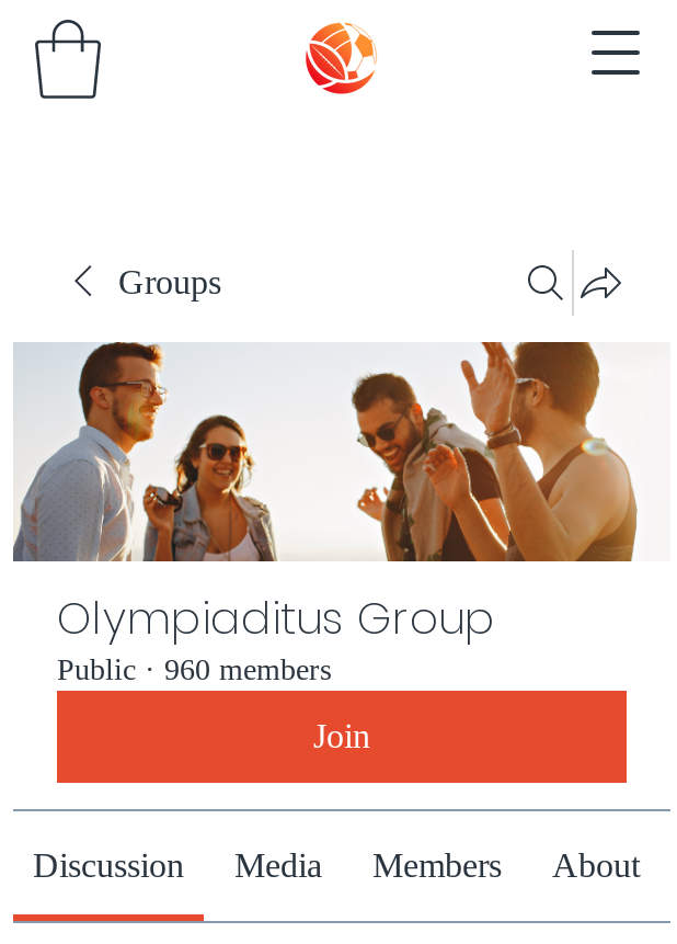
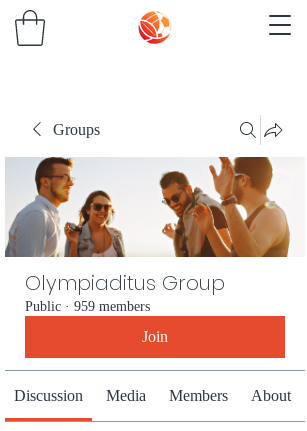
[57,653,331,686] Public · 960 members -> [25,299,150,314] Public · 959 members

